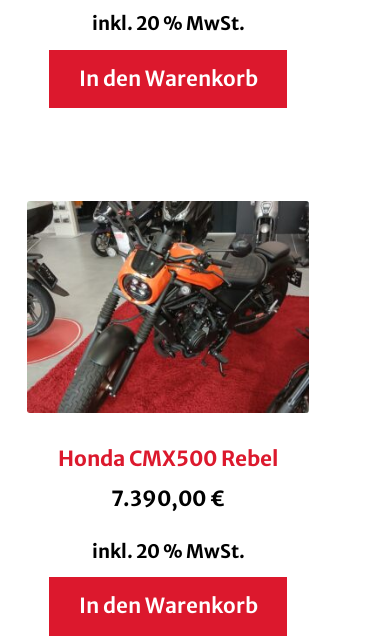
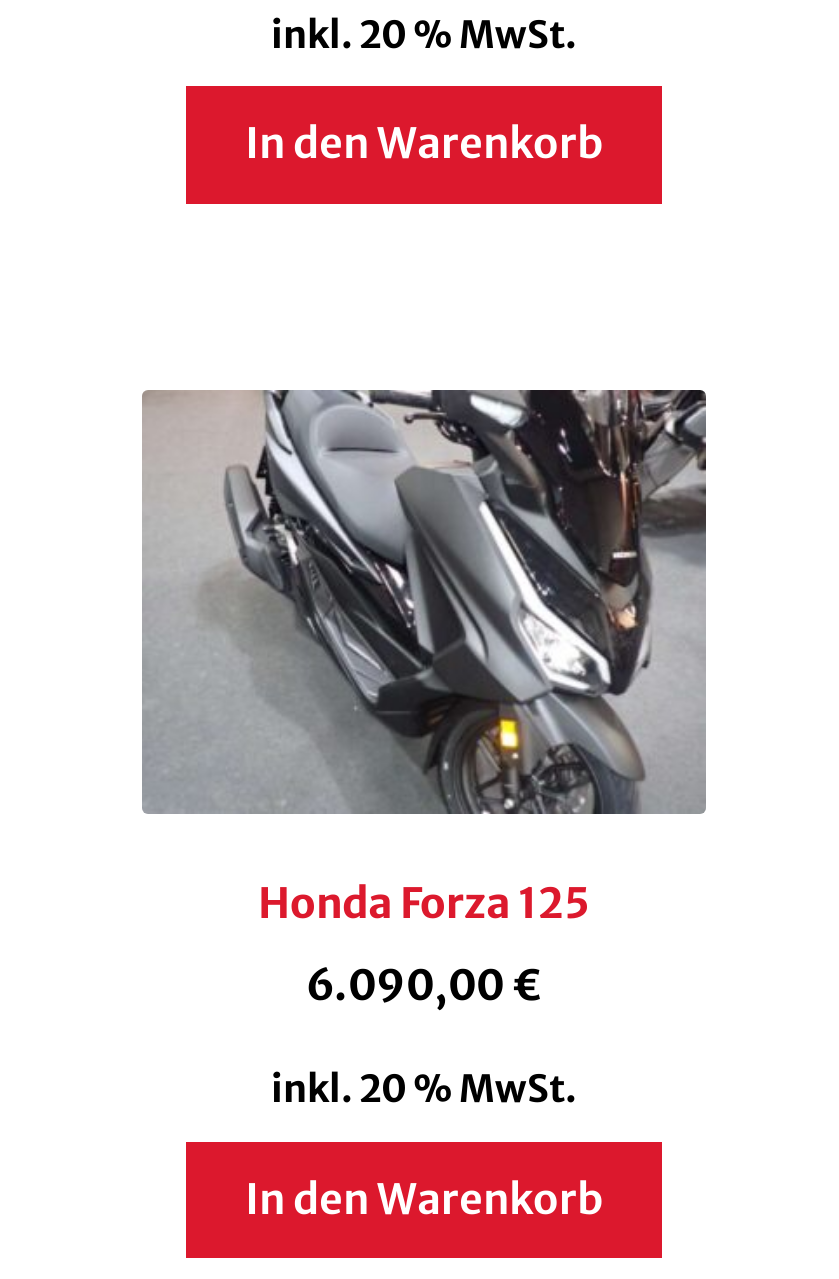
[26,200,309,472] [image] | Honda CMX500 Rebel -> [140,389,706,931] [image] | Honda Forza 125
[111,486,225,512] 7.390,00 € -> [306,959,542,1011] 6.090,00 €

